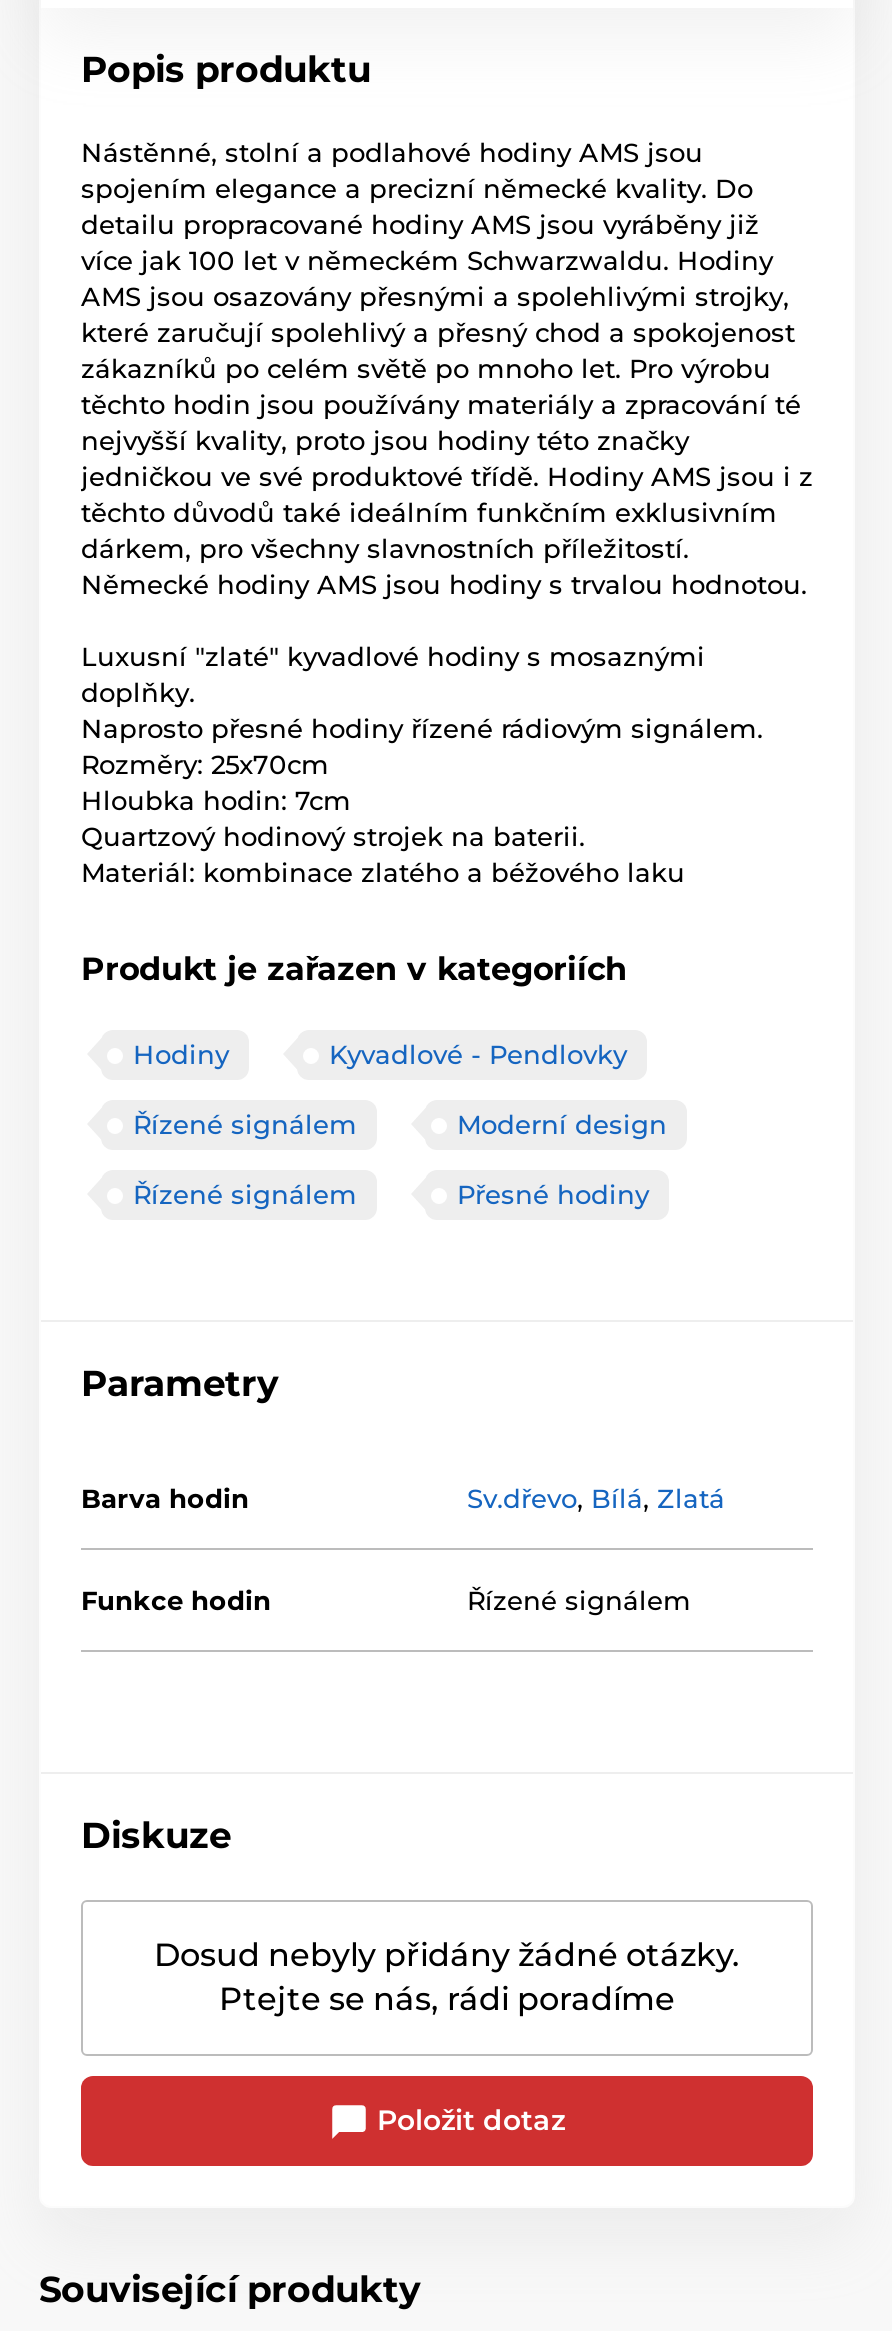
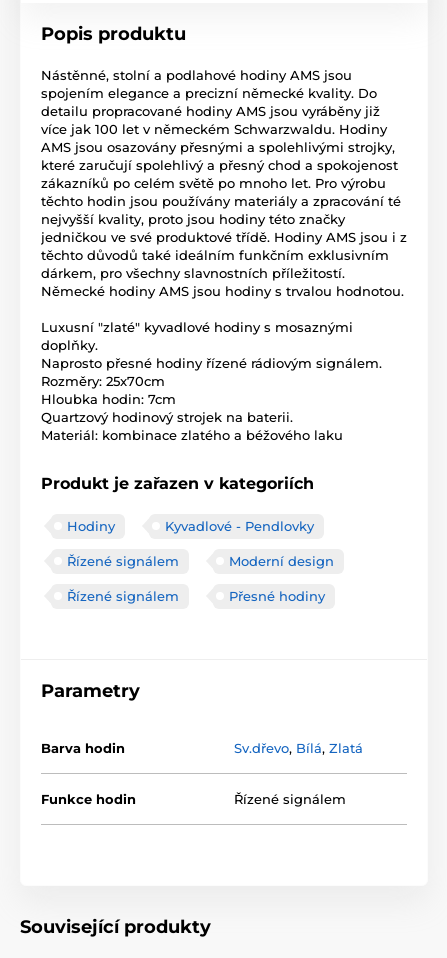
[81,1815,740,2139] Diskuze | Dosud nebyly přidány žádné otázky. | Ptejte se nás, rádi poradíme | Položit dotaz -> none

